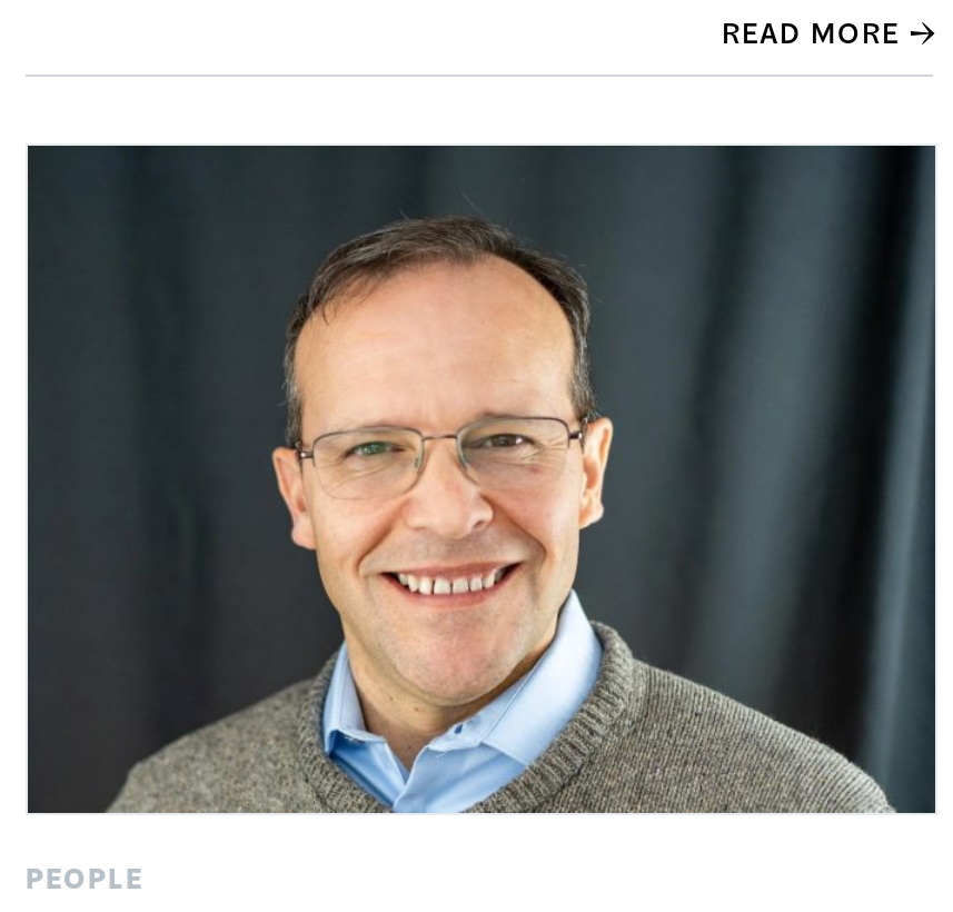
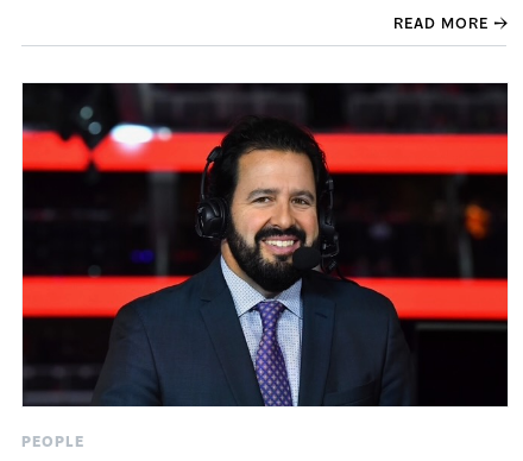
[26,145,937,816] [image] -> [21,82,509,408] [image]

